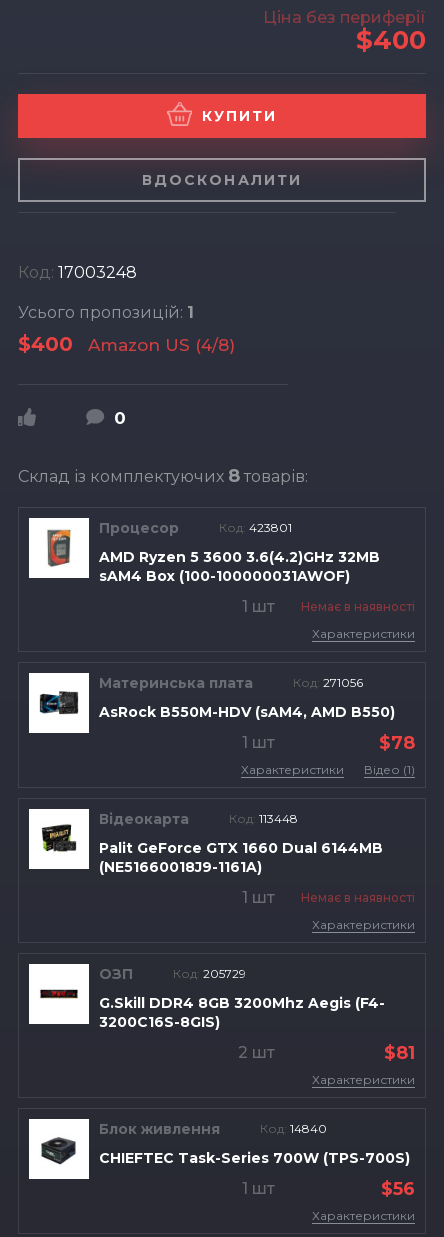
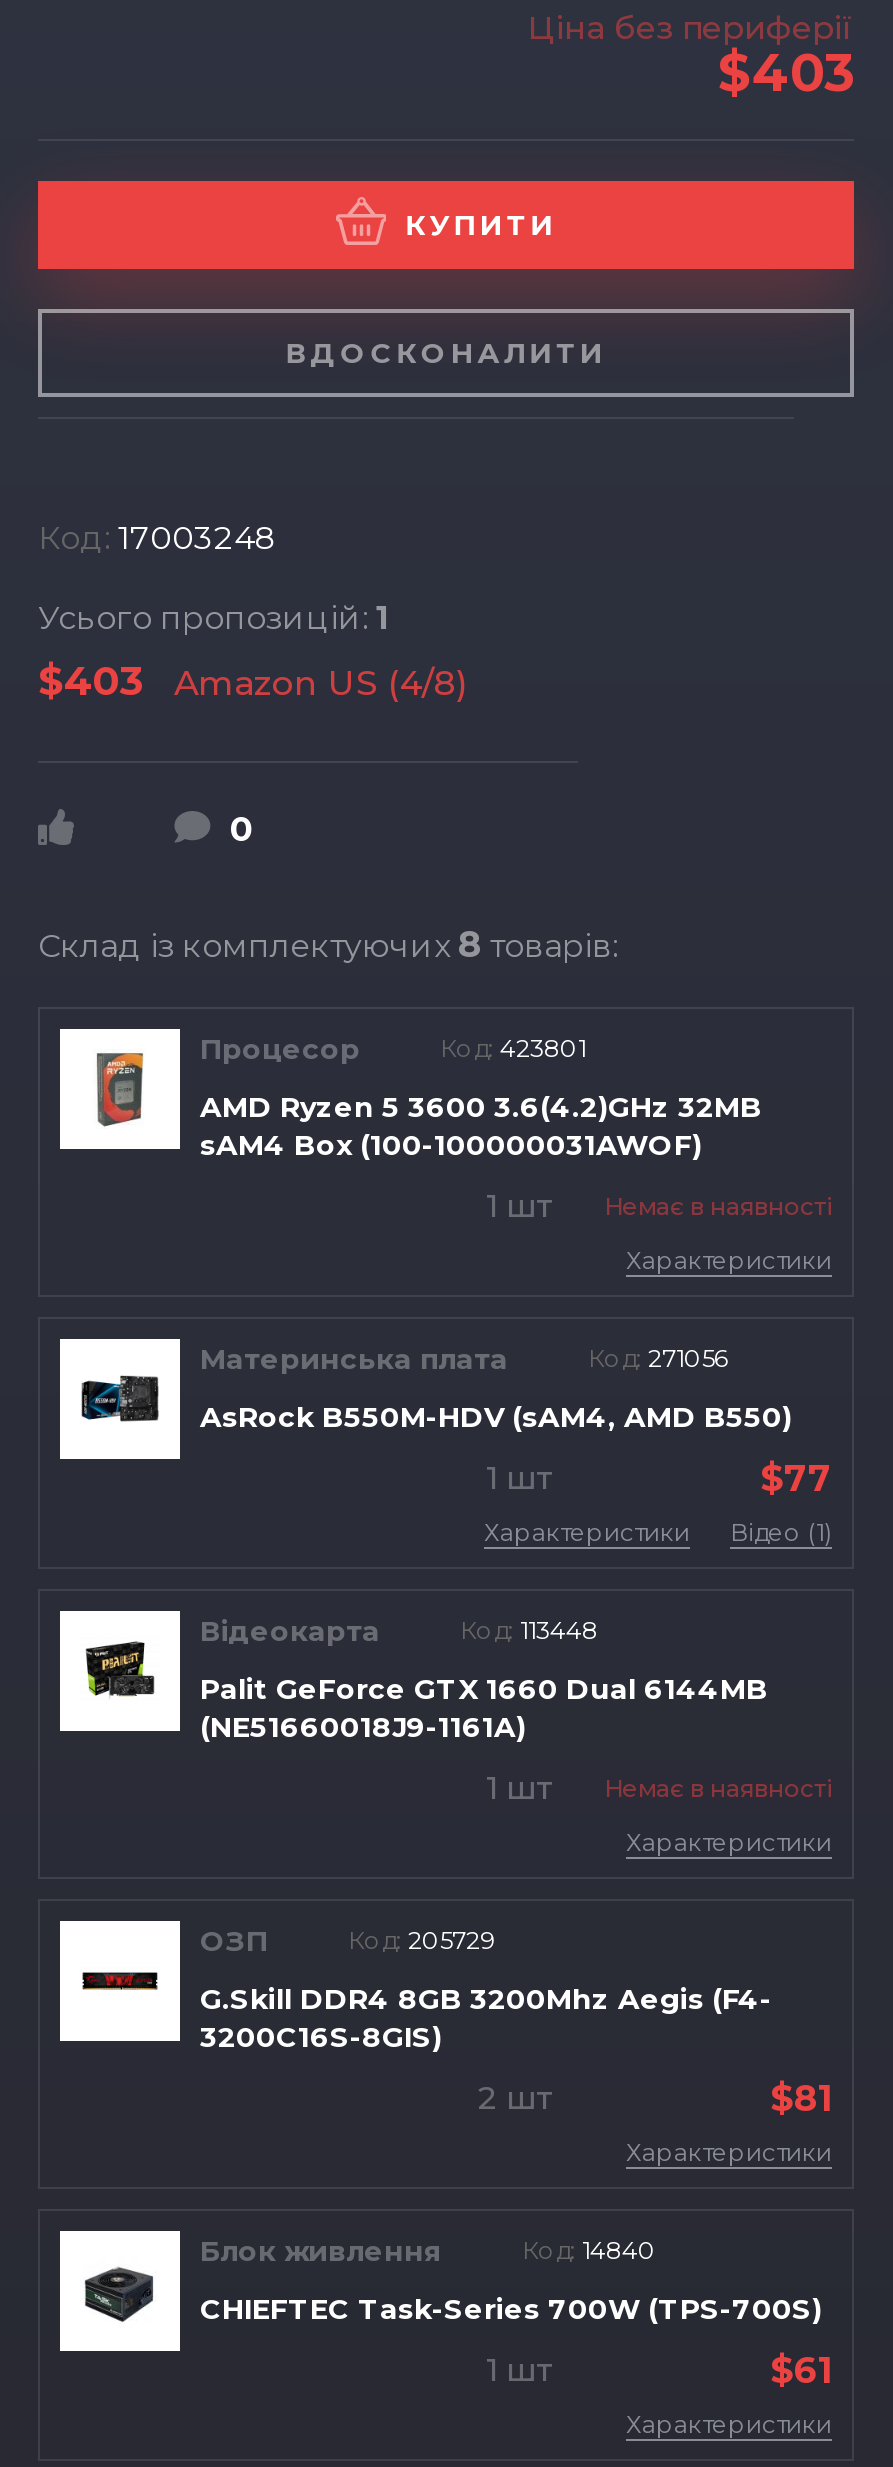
[356,24,426,56] $400 -> [718,41,854,105] $403
[18,332,235,356] $400 Amazon US (4/8) -> [38,657,468,705] $403 Amazon US (4/8)
[379,732,415,754] $78 -> [760,1457,832,1501] $77
[381,1178,415,1200] $56 -> [770,2349,832,2393] $61

